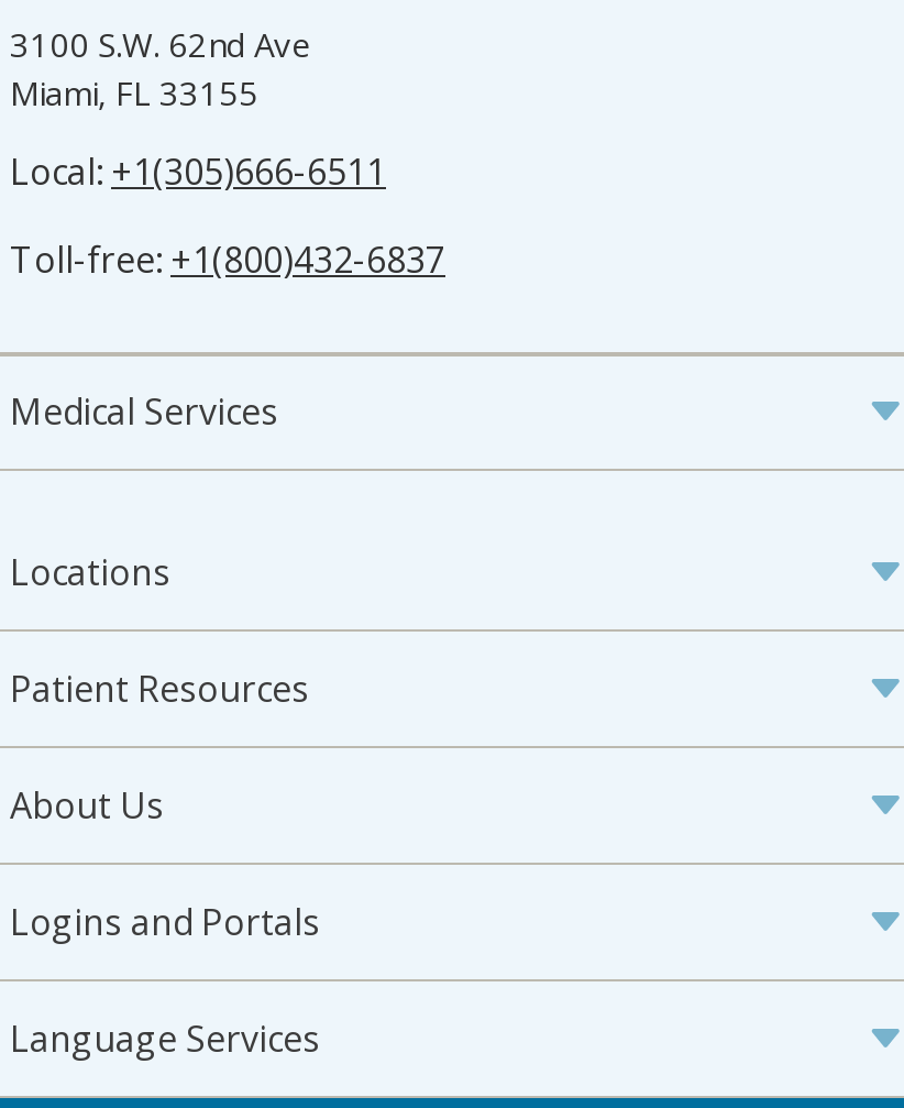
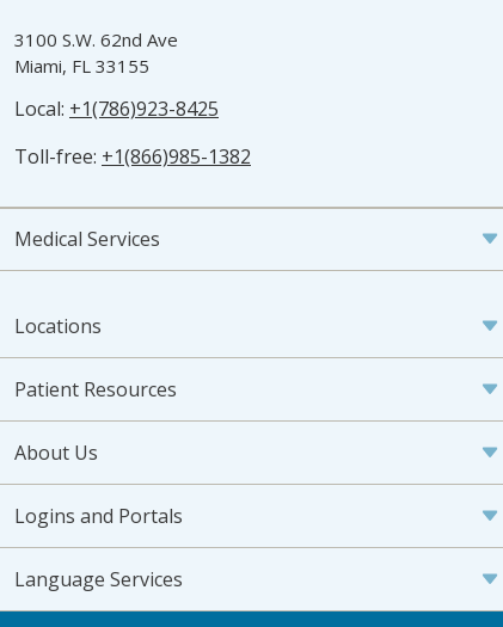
[10,146,386,195] Local: +1(305)666-6511 -> [14,95,219,121] Local: +1(786)923-8425
[10,234,445,283] Toll-free: +1(800)432-6837 -> [14,143,251,169] Toll-free: +1(866)985-1382

